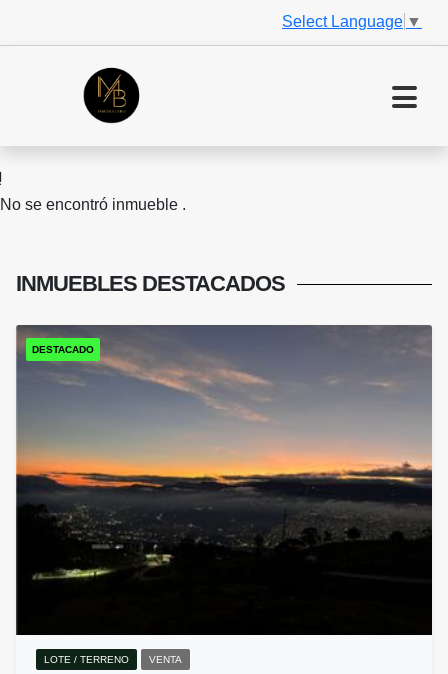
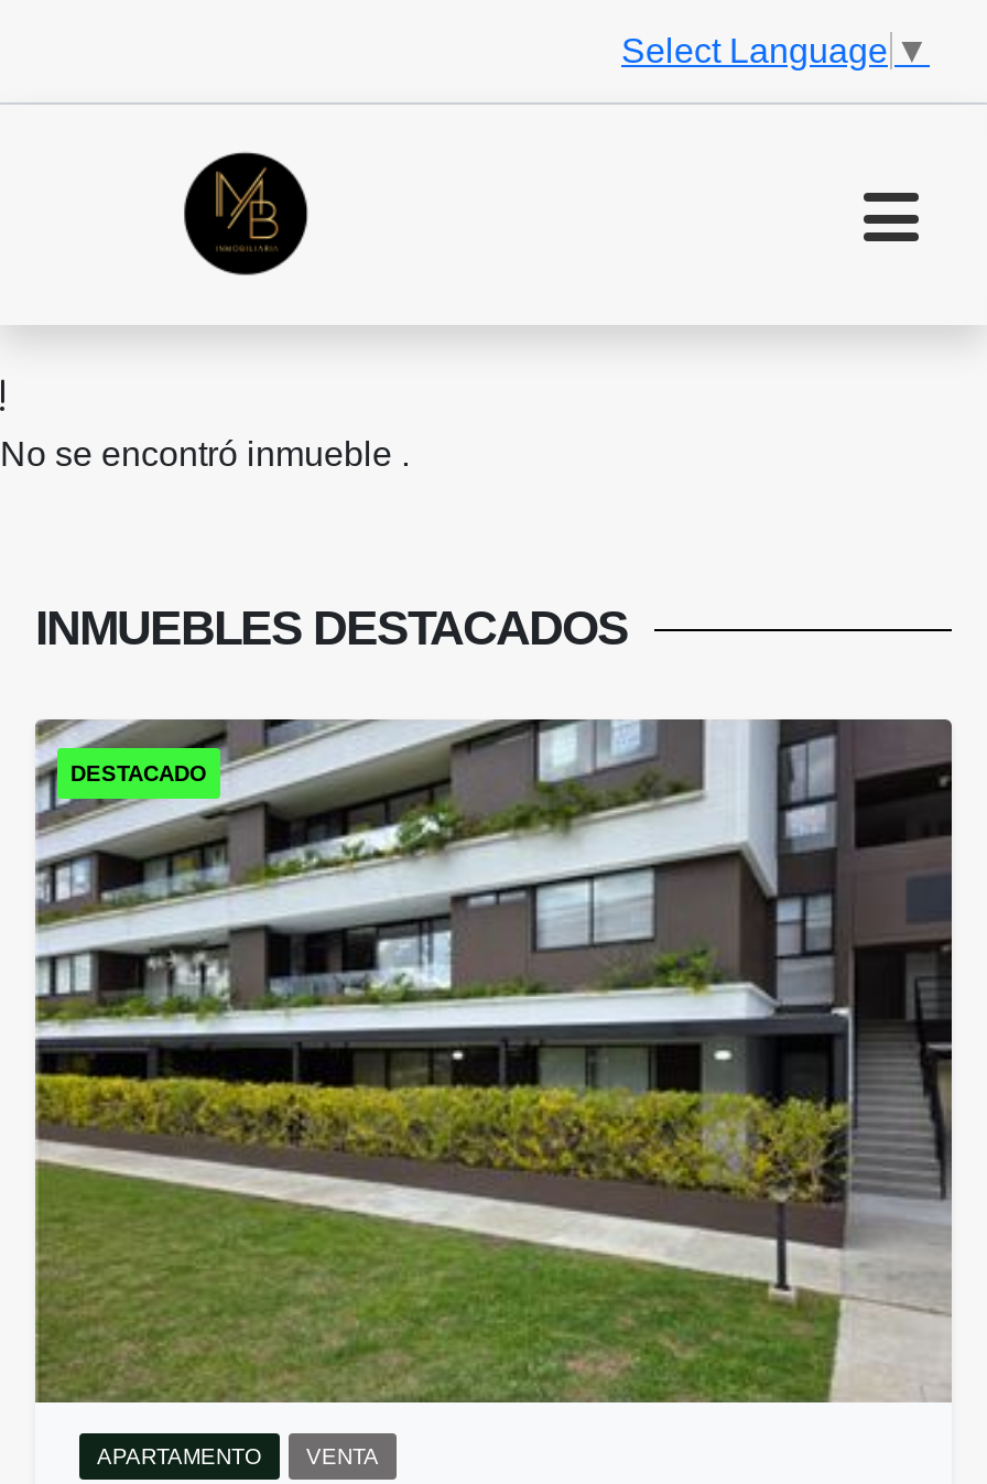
[15,324,433,665] [image] | LOTE / TERRENO -> [33,719,954,1469] [image] | APARTAMENTO

